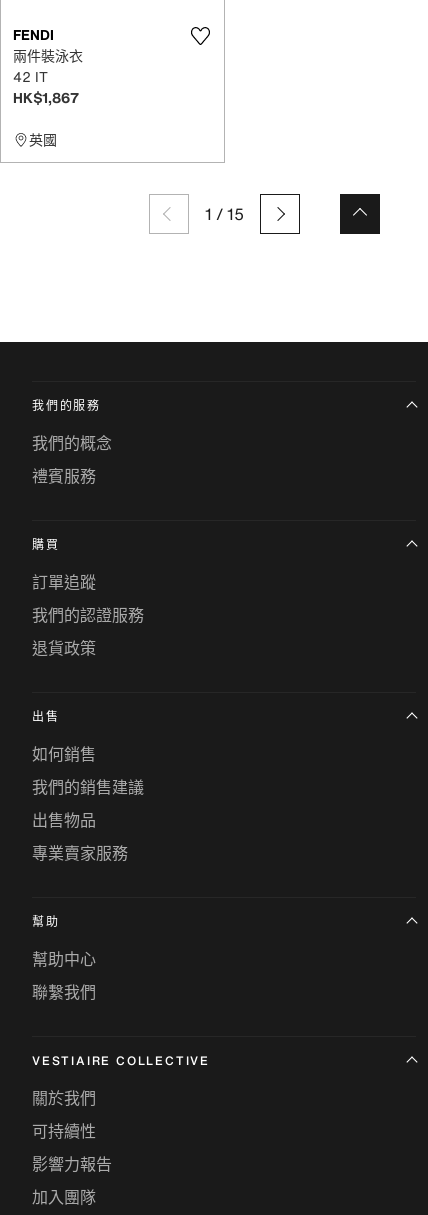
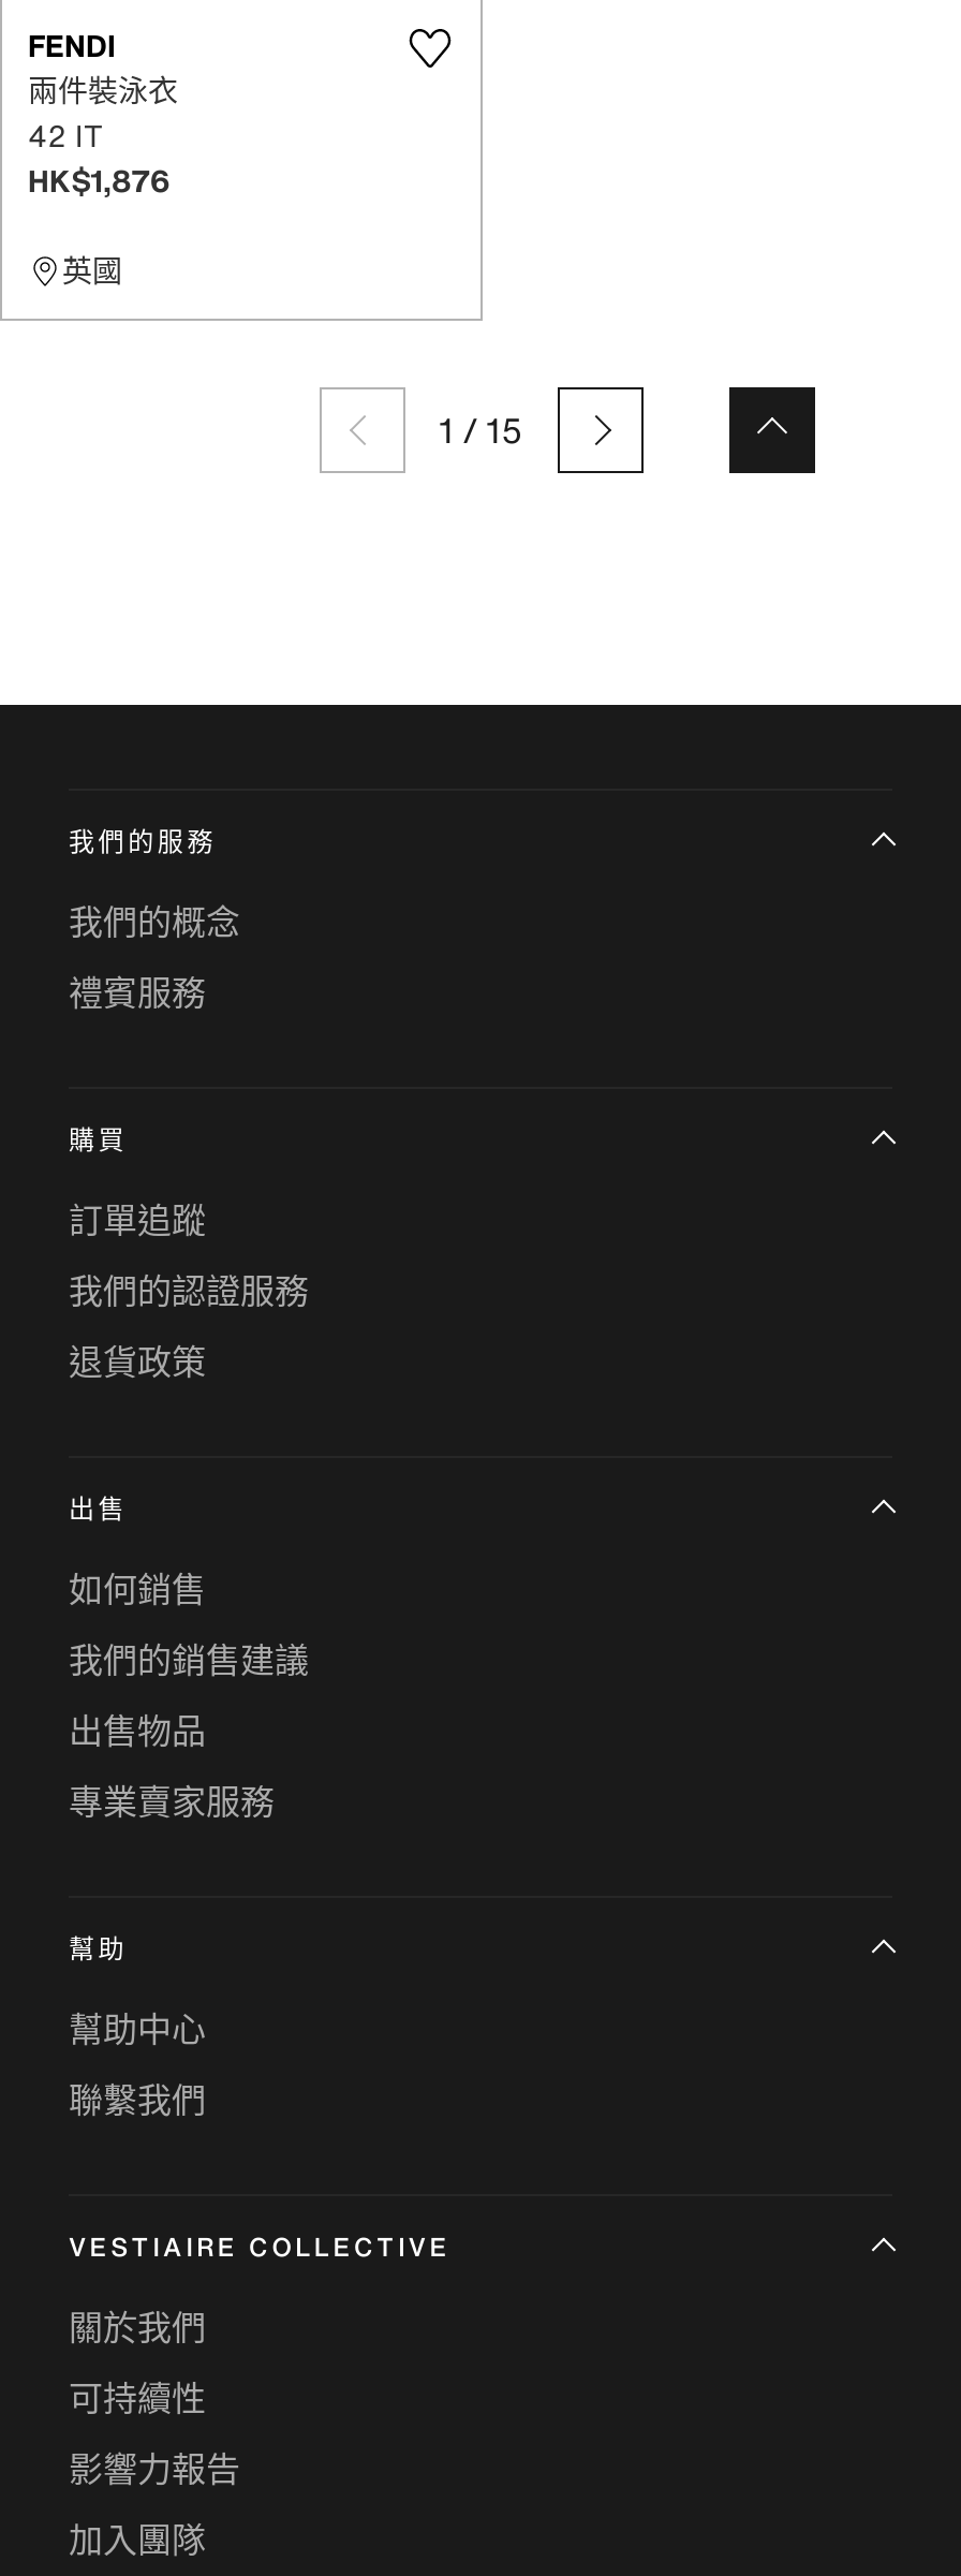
[13,87,79,108] HK$1,867 -> [28,158,169,203] HK$1,876

